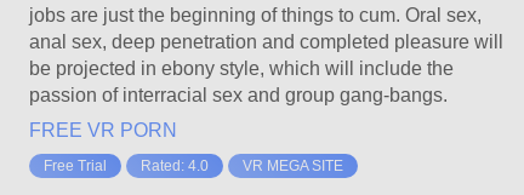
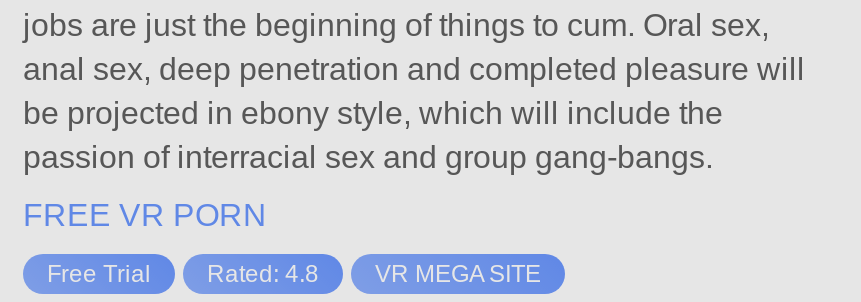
[44,157,343,174] Free Trial Rated: 4.0 VR MEGA SITE -> [47,260,541,288] Free Trial Rated: 4.8 VR MEGA SITE

